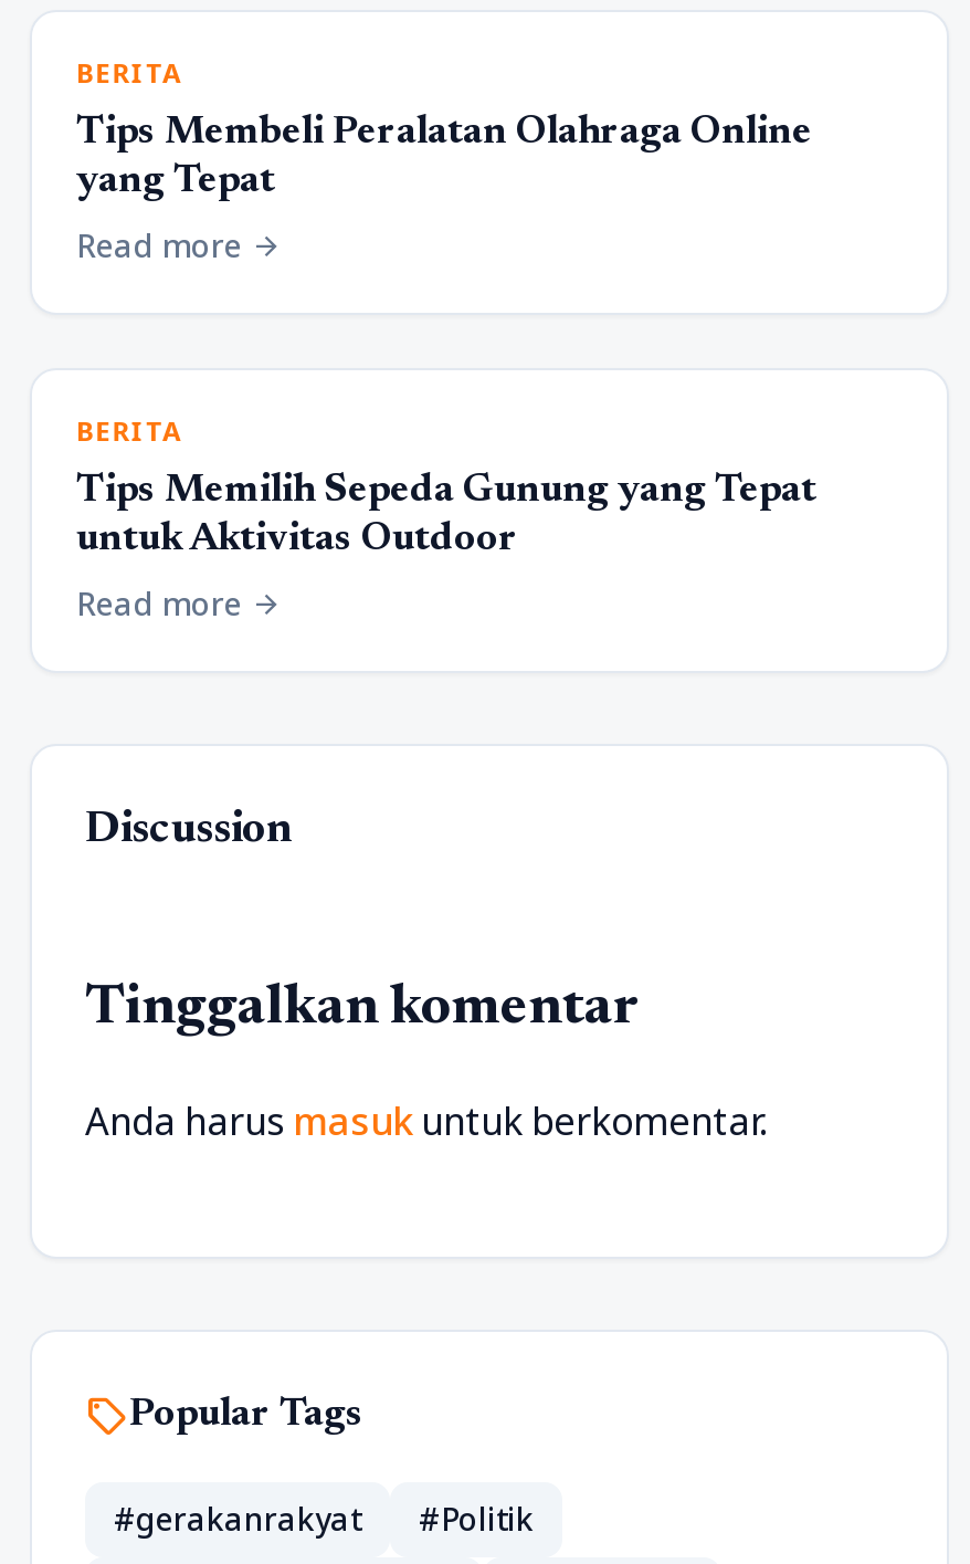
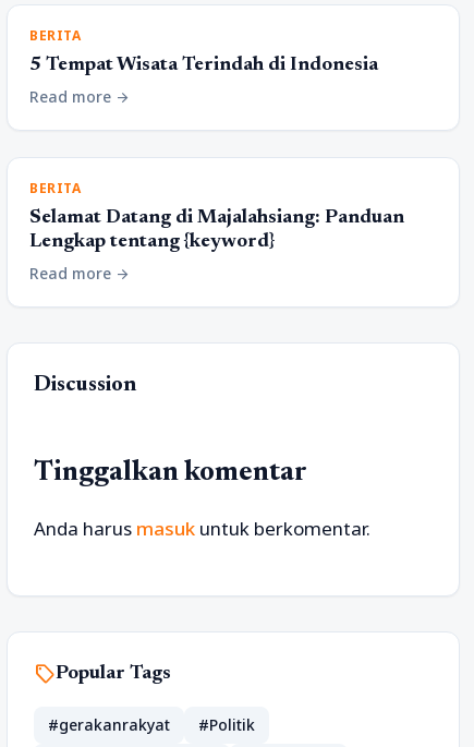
[76,114,812,203] Tips Membeli Peralatan Olahraga Online | yang Tepat -> [29,56,378,75] 5 Tempat Wisata Terindah di Indonesia
[76,472,816,561] Tips Memilih Sepeda Gunung yang Tepat | untuk Aktivitas Outdoor -> [29,209,404,252] Selamat Datang di Majalahsiang: Panduan | Lengkap tentang {keyword}

